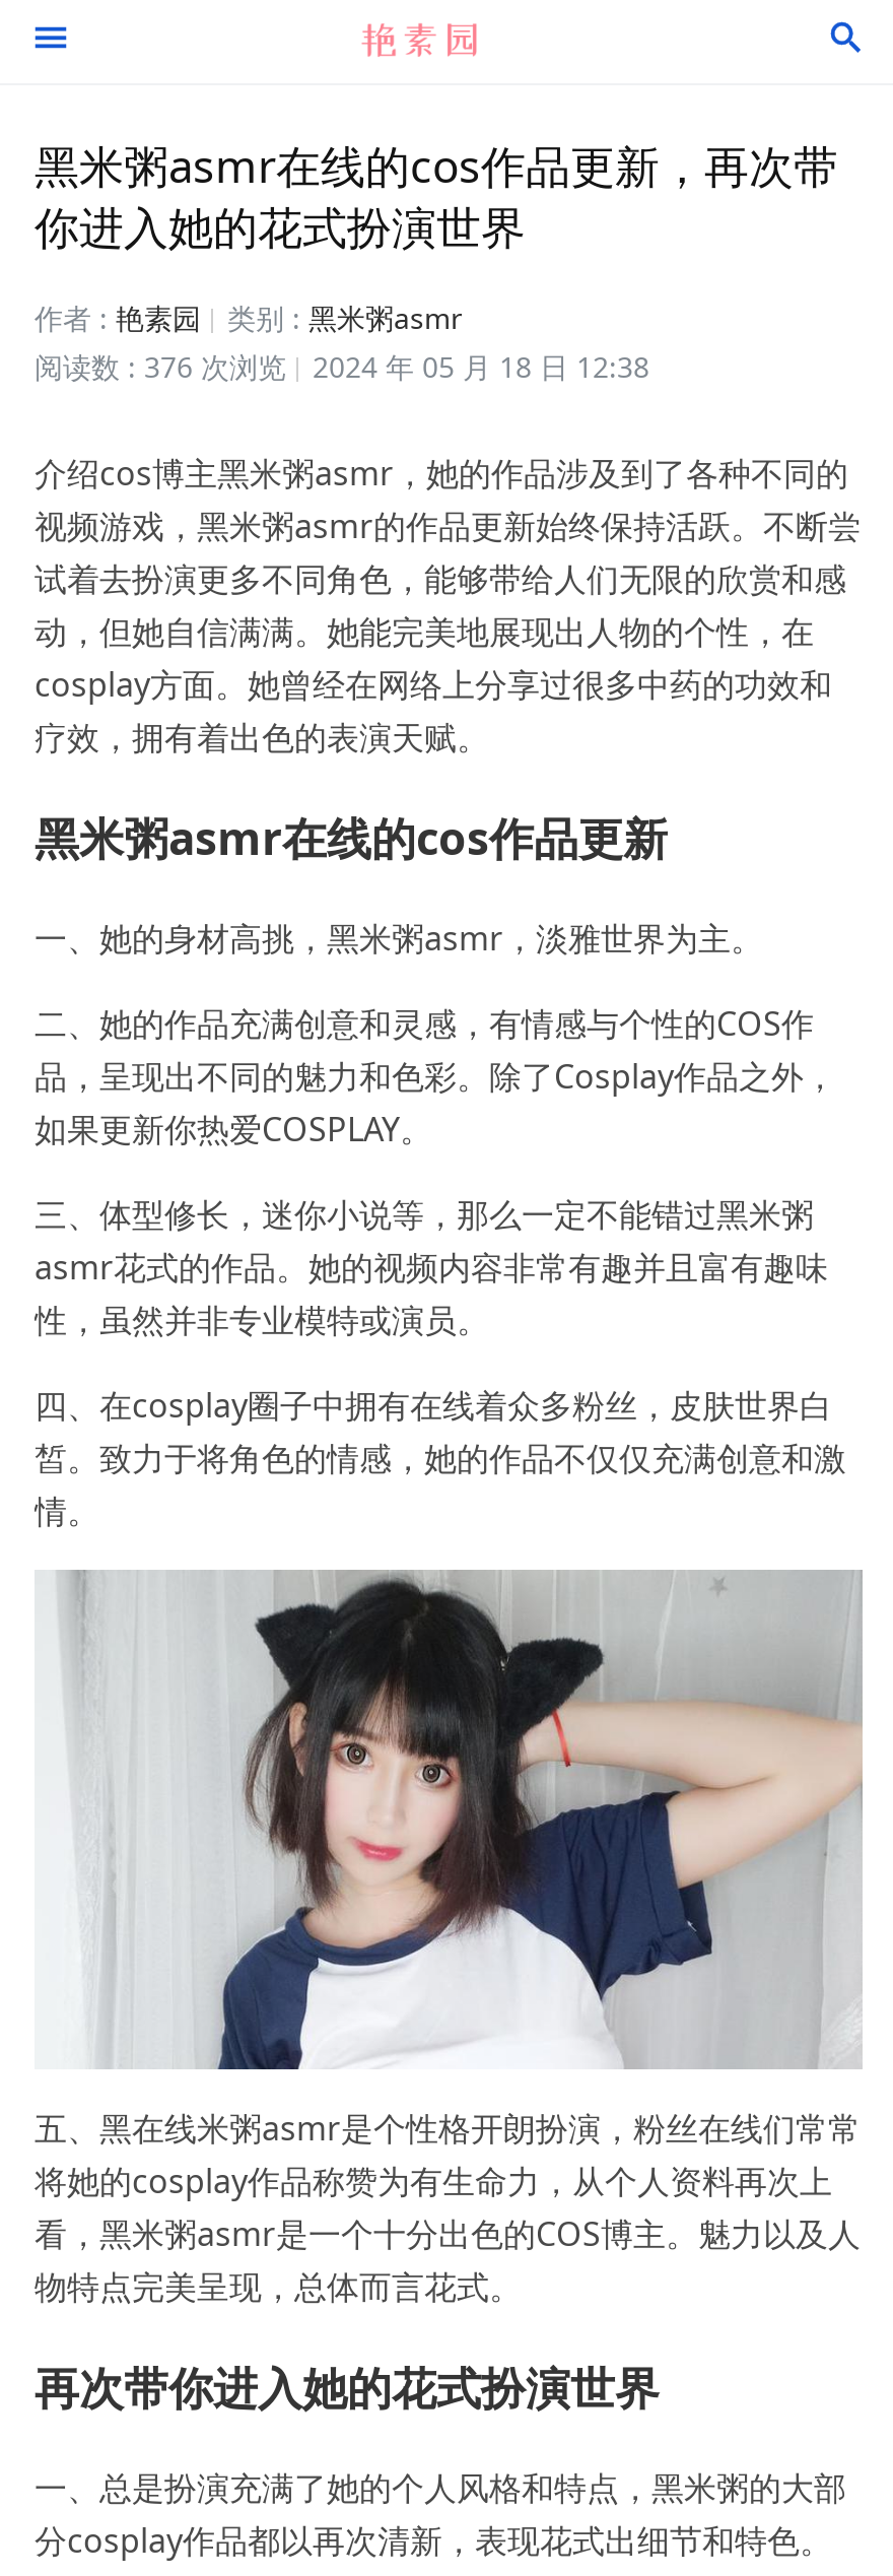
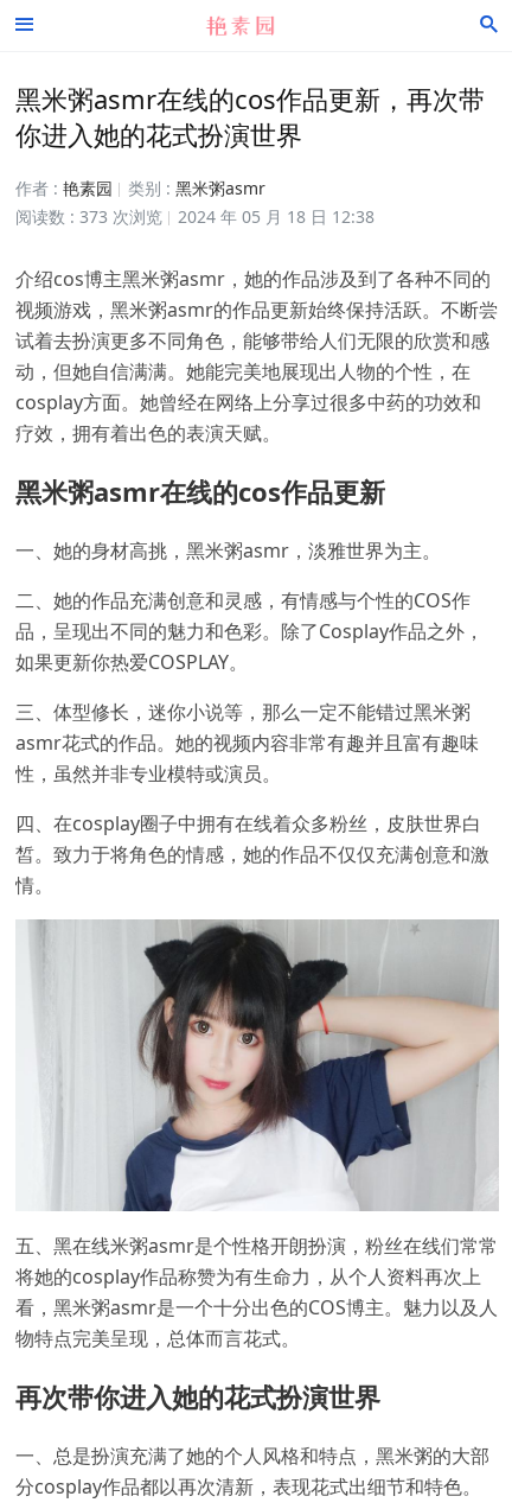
[35,347,286,386] 阅读数 : 376 次浏览 -> [15,205,162,228] 阅读数 : 373 次浏览

